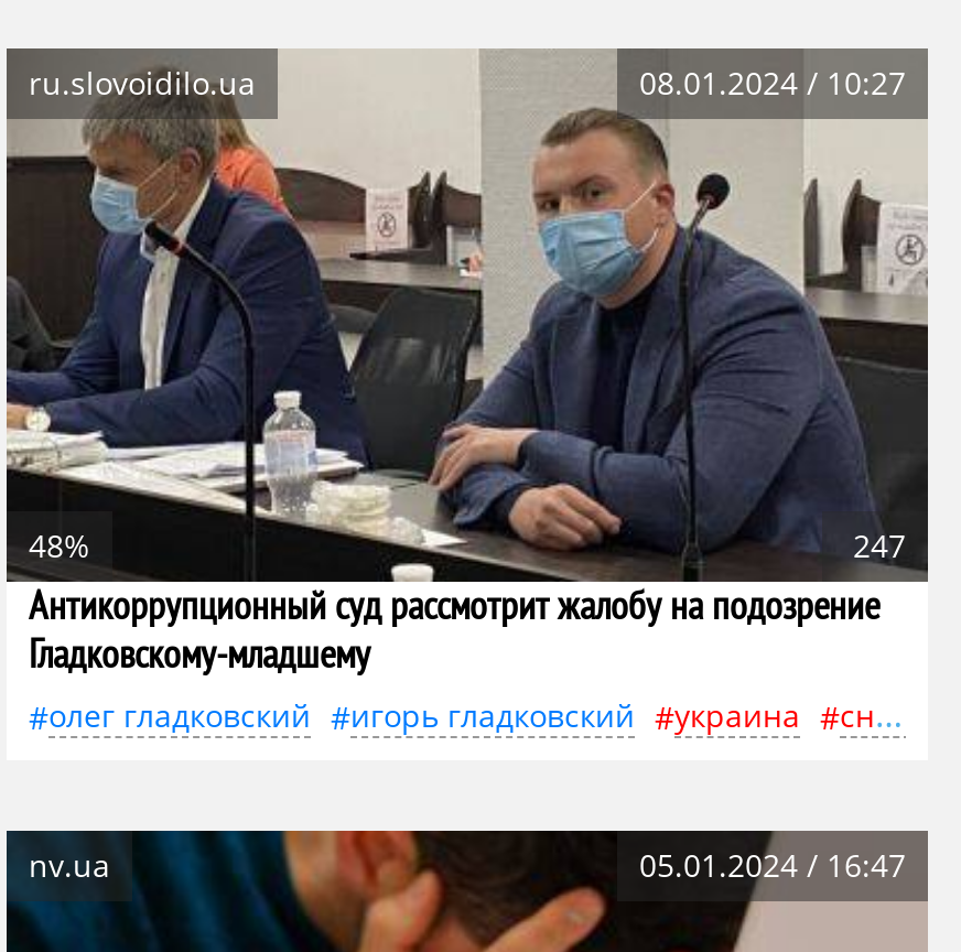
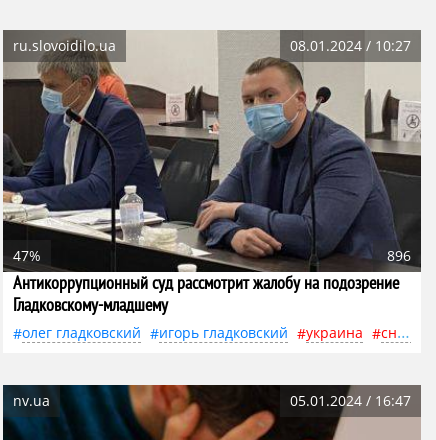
[29,524,90,566] 48% -> [13,246,41,265] 47%
[844,524,906,566] 247 -> [383,246,411,265] 896

